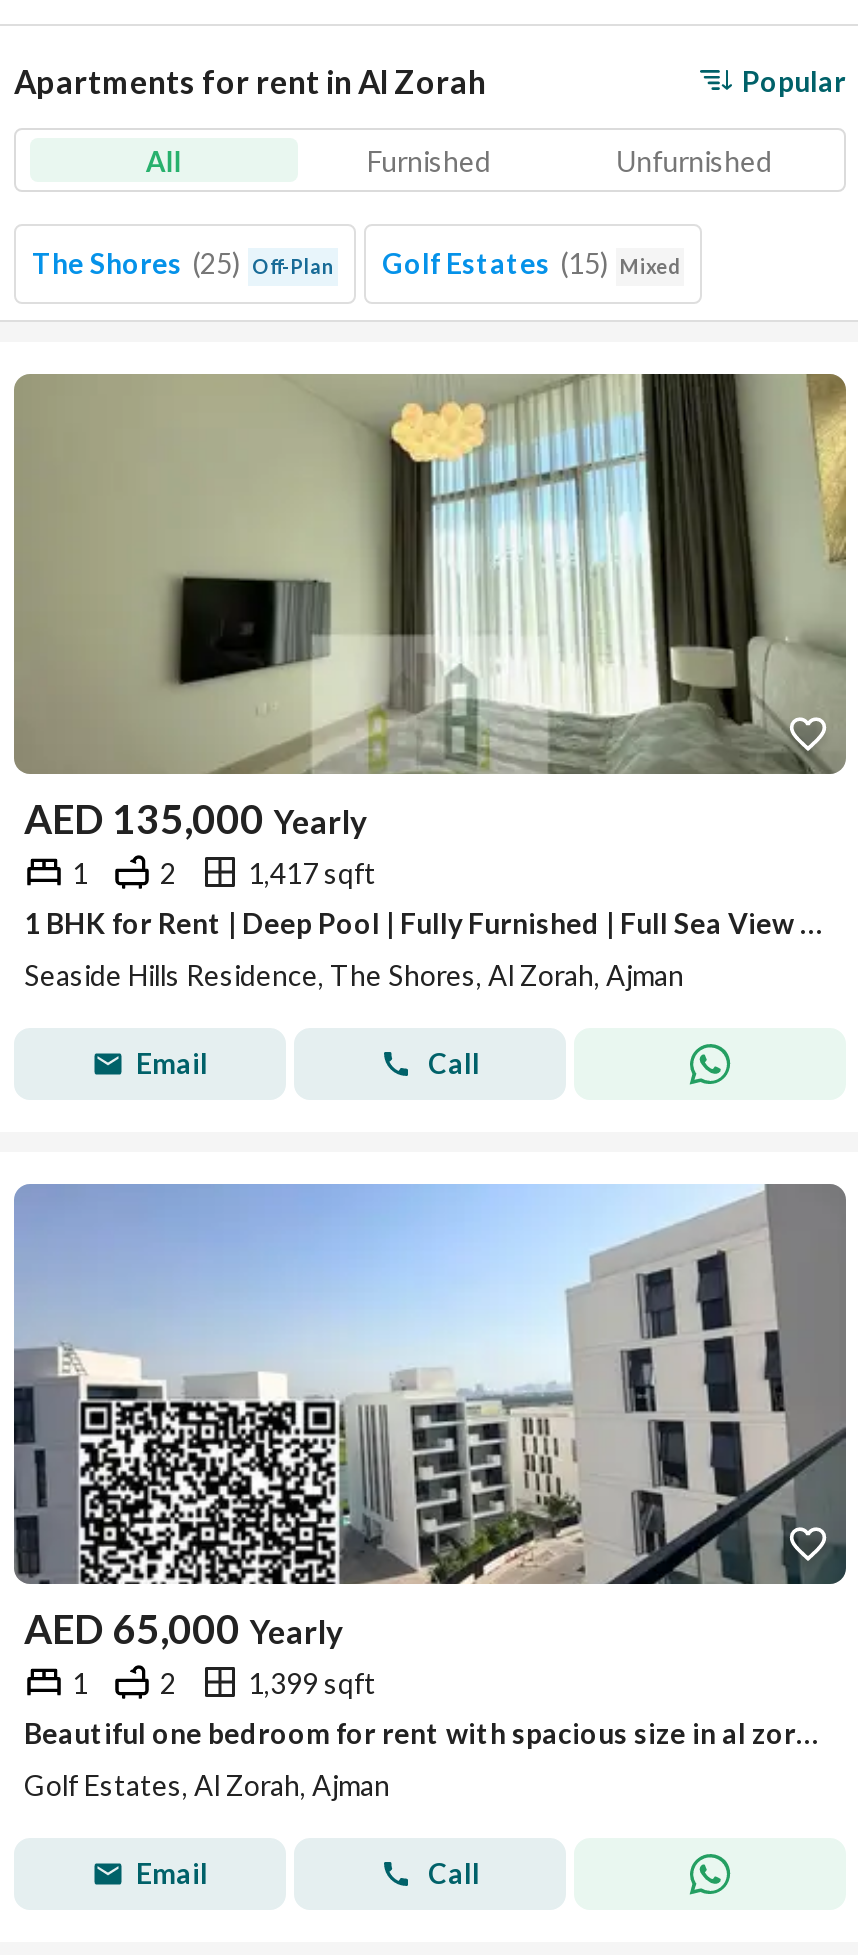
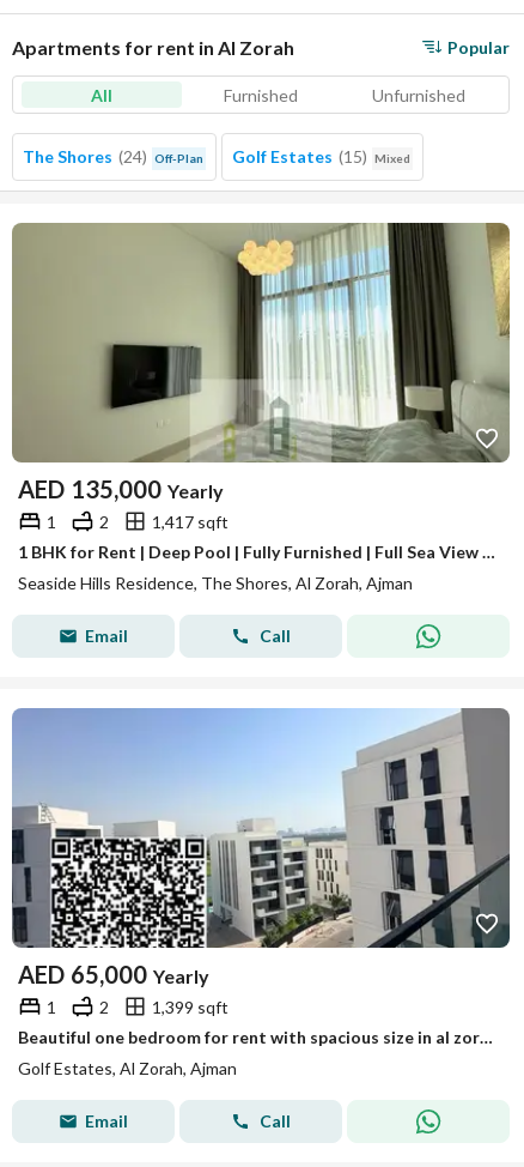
[32,246,334,280] The Shores (25) Off-Plan -> [23,146,203,167] The Shores (24) Off-Plan

